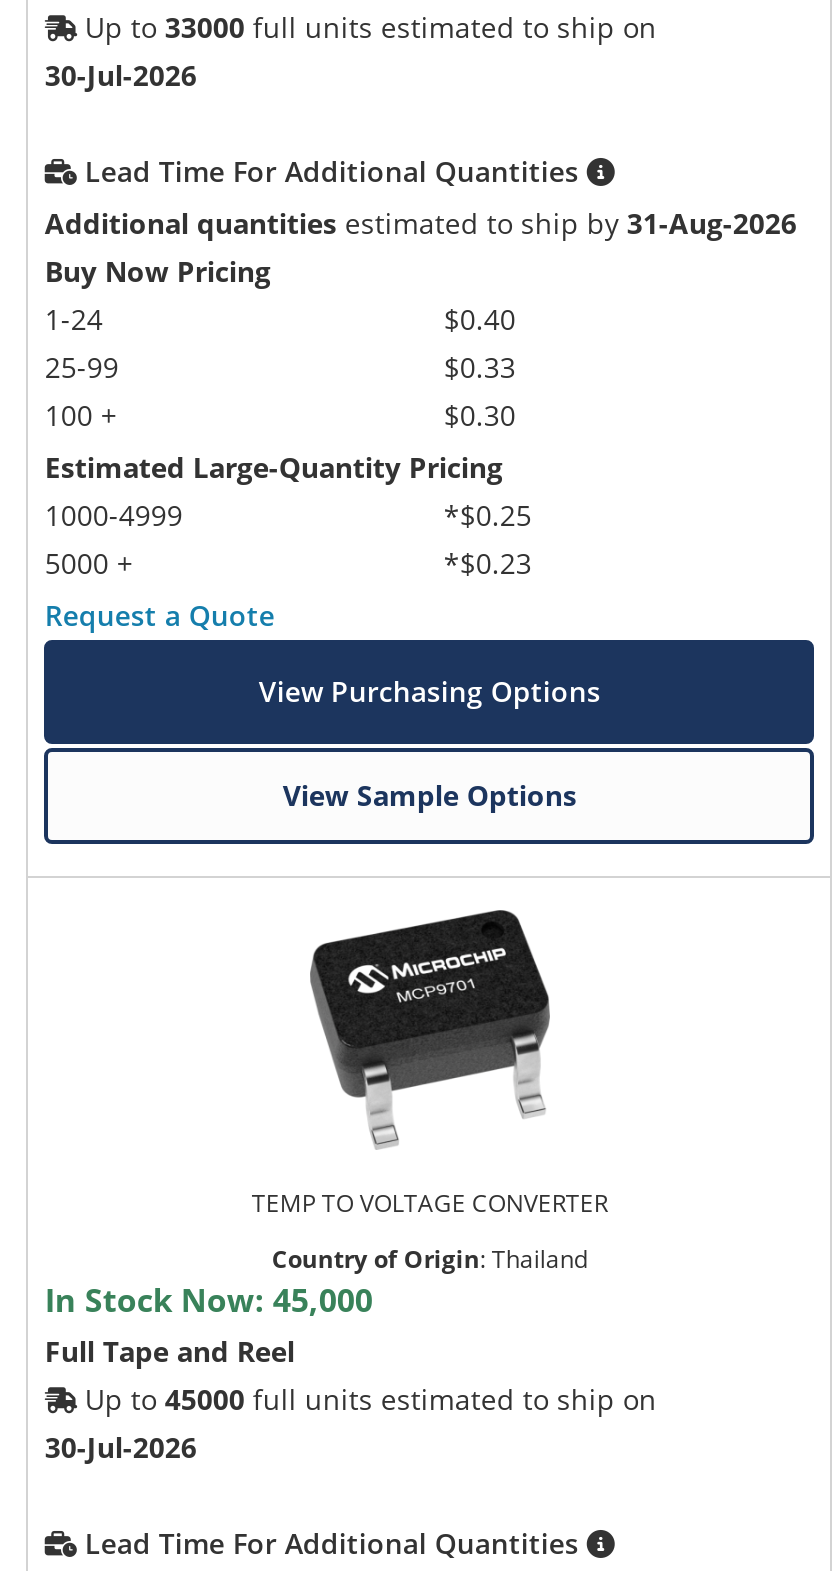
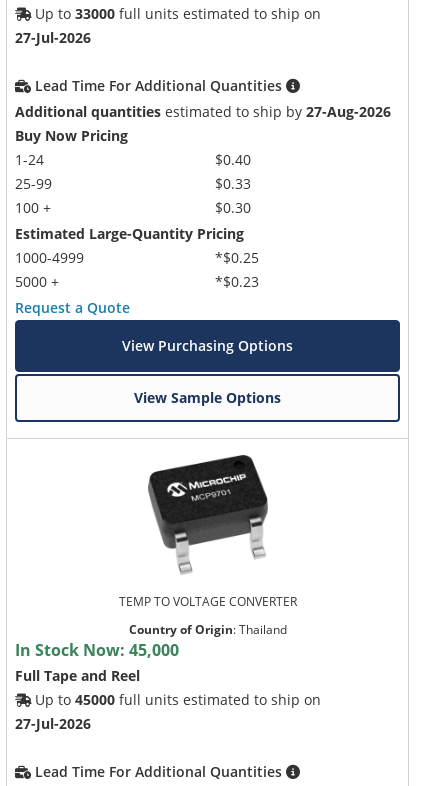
[45,55,197,93] 30-Jul-2026 -> [15,28,91,47] 27-Jul-2026
[45,203,797,241] Additional quantities estimated to ship by 31-Aug-2026 -> [15,102,391,121] Additional quantities estimated to ship by 27-Aug-2026
[45,1427,197,1465] 30-Jul-2026 -> [15,714,91,733] 27-Jul-2026

